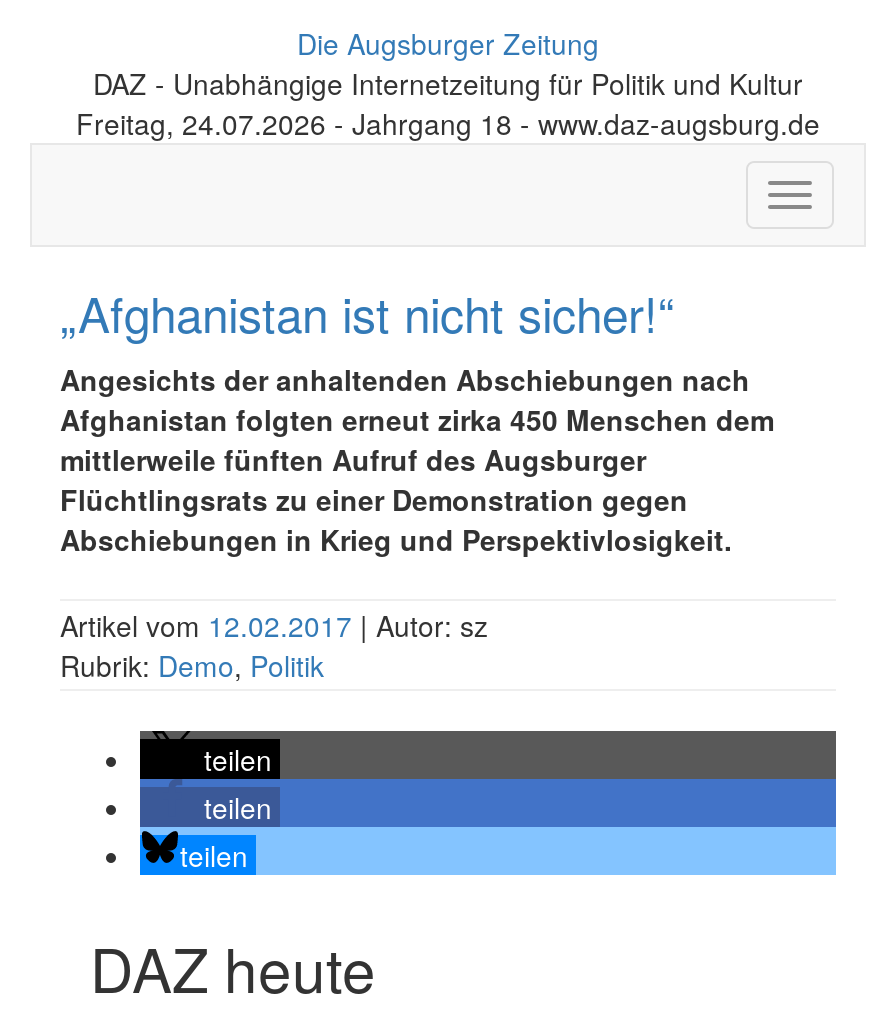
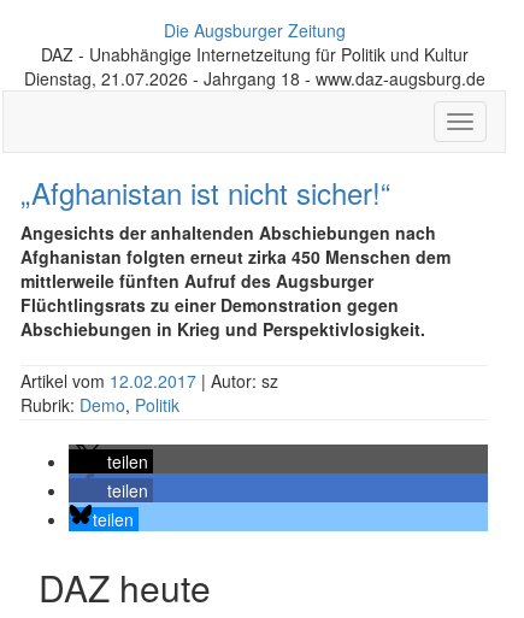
[76,103,820,143] Freitag, 24.07.2026 - Jahrgang 18 - www.daz-augsburg.de -> [23,66,485,90] Dienstag, 21.07.2026 - Jahrgang 18 - www.daz-augsburg.de

